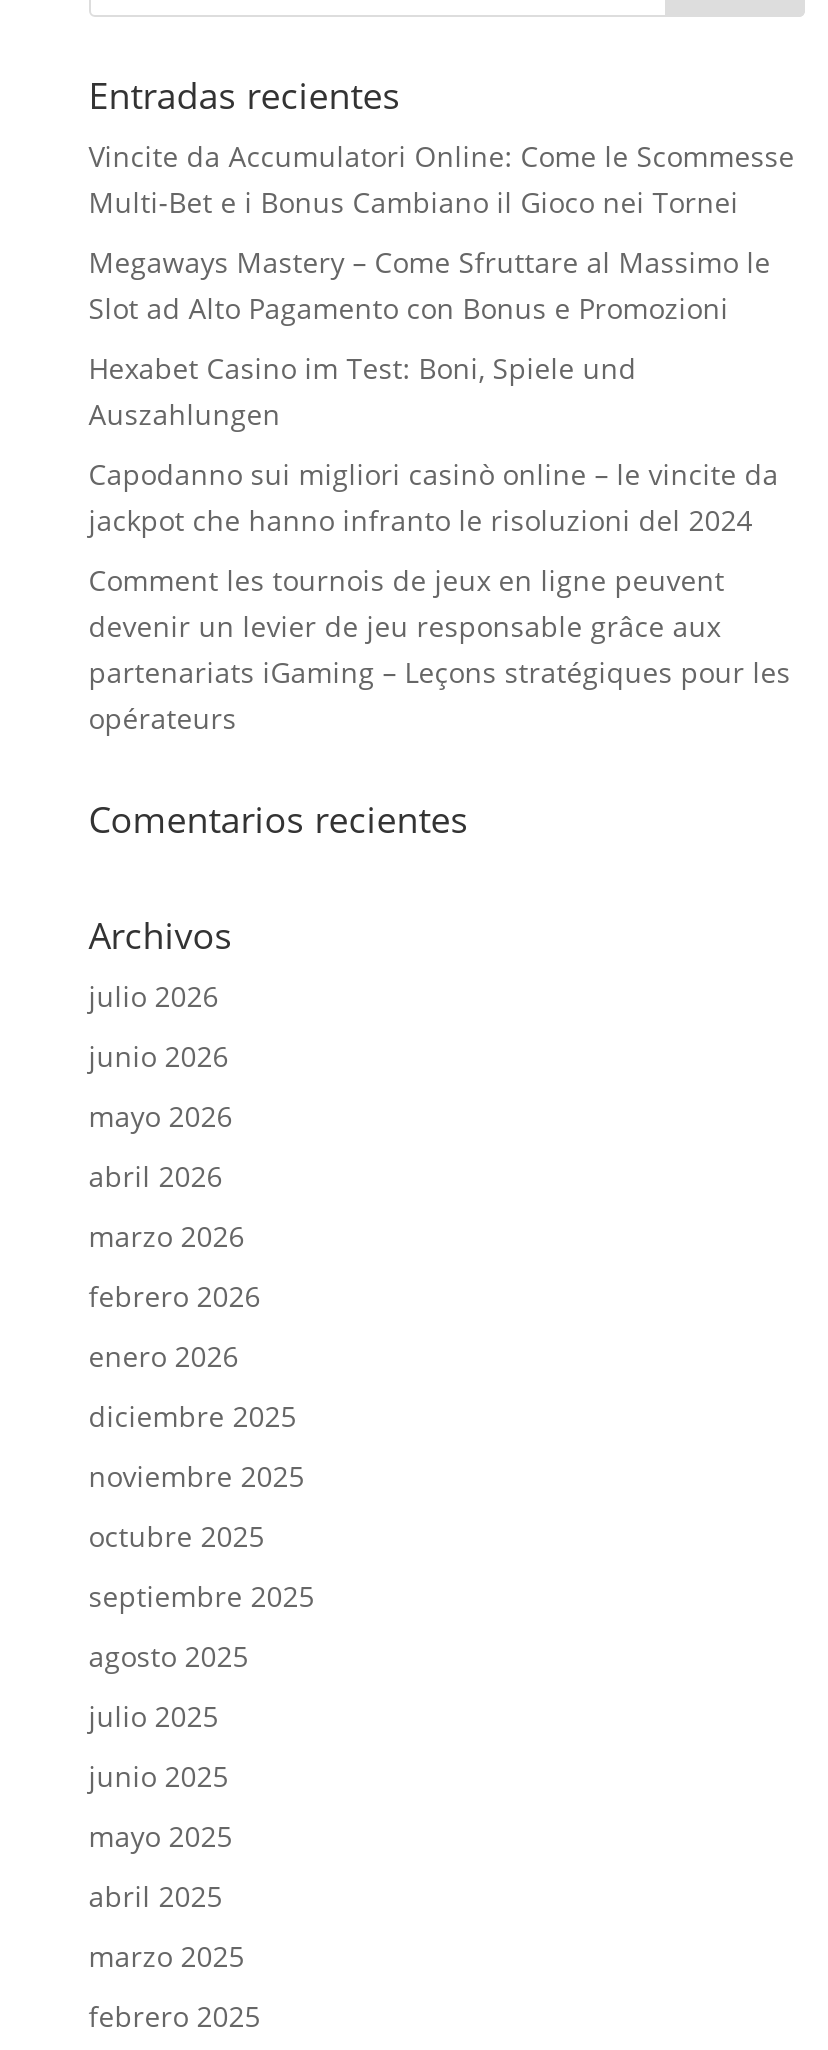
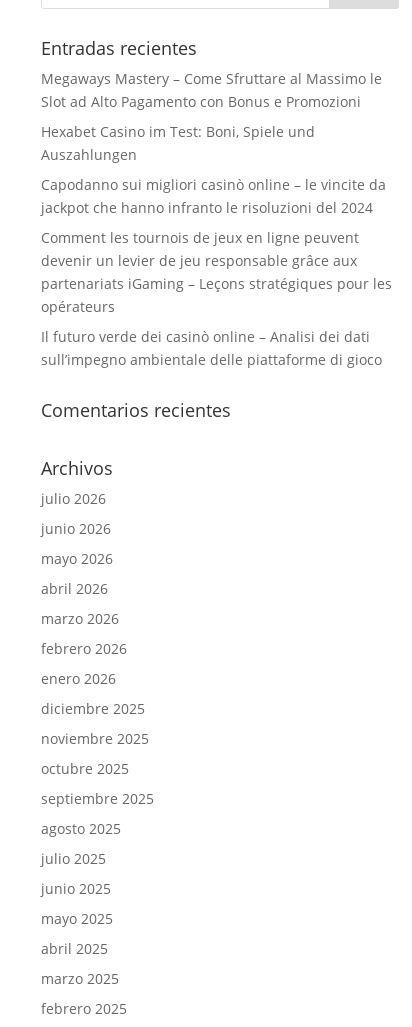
[89,137,795,221] Vincite da Accumulatori Online: Come le Scommesse | Multi‑Bet e i Bonus Cambiano il Gioco nei Tornei -> none
moved [89,243,791,737] -> [41,69,392,316]: Megaways Mastery – Come Sfruttare al Massimo le | Slot ad Alto Pagamento con Bonus e Promozioni | Hexabet Casino im Test: Boni, Spiele und | ... | partenariats iGaming – Leçons stratégiques pour les | opérateurs
none -> [41,327,382,369] Il futuro verde dei casinò online – Analisi dei dati | sull’impegno ambientale delle piattaforme di gioco

